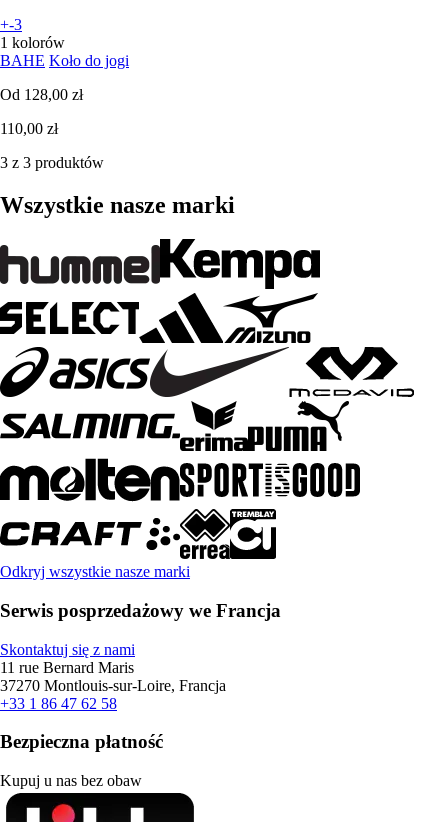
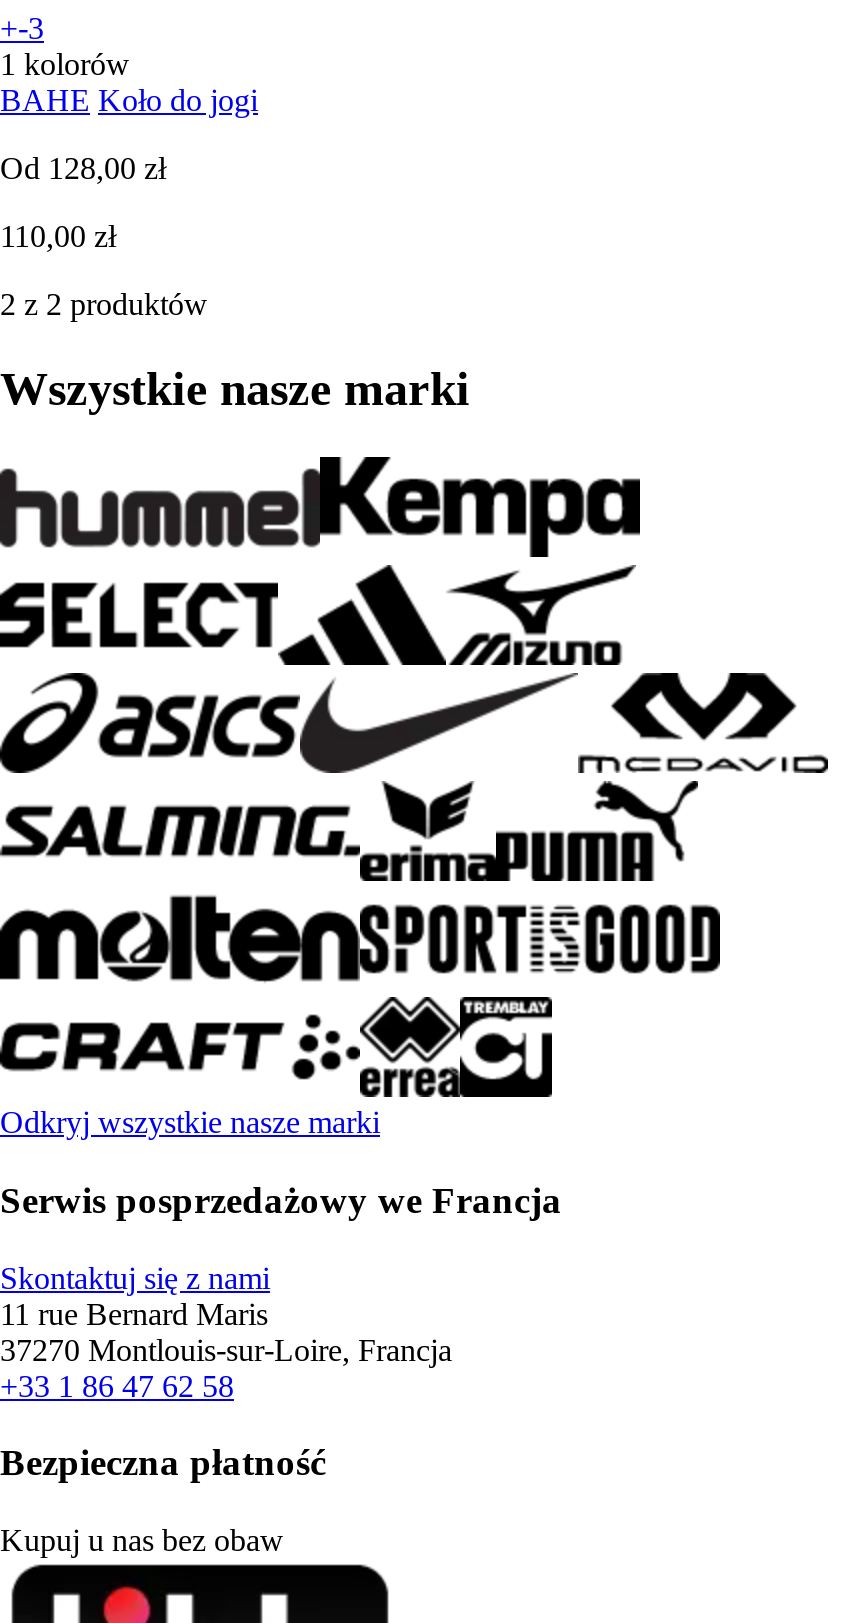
[0,154,104,171] 3 z 3 produktów -> [0,288,208,322] 2 z 2 produktów

